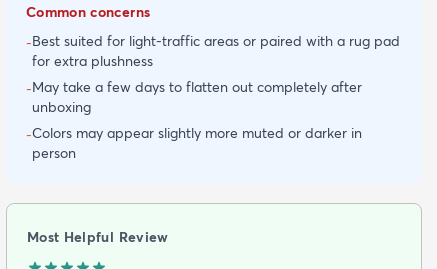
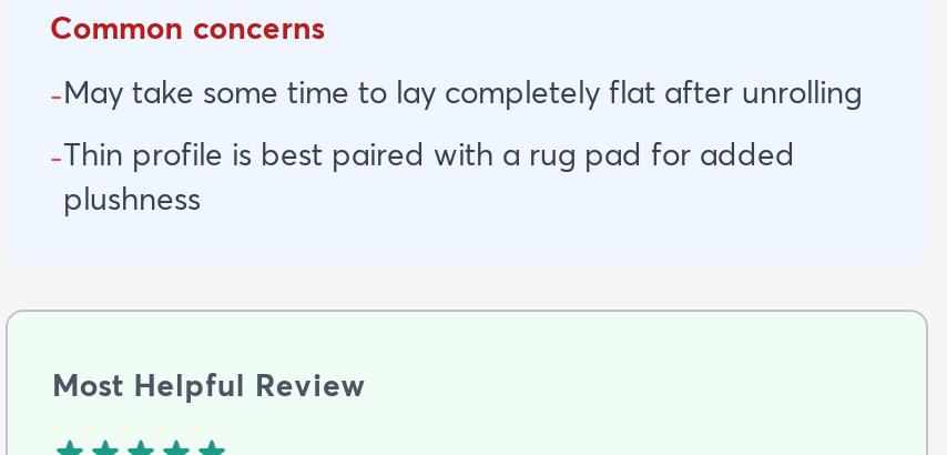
[26,32,400,162] -Best suited for light-traffic areas or paired with a rug pad | for extra plushness | -May take a few days to flatten out completely after | unboxing | -Colors may appear slightly more muted or darker in | person -> [50,71,862,217] -May take some time to lay completely flat after unrolling | -Thin profile is best paired with a rug pad for added | plushness

